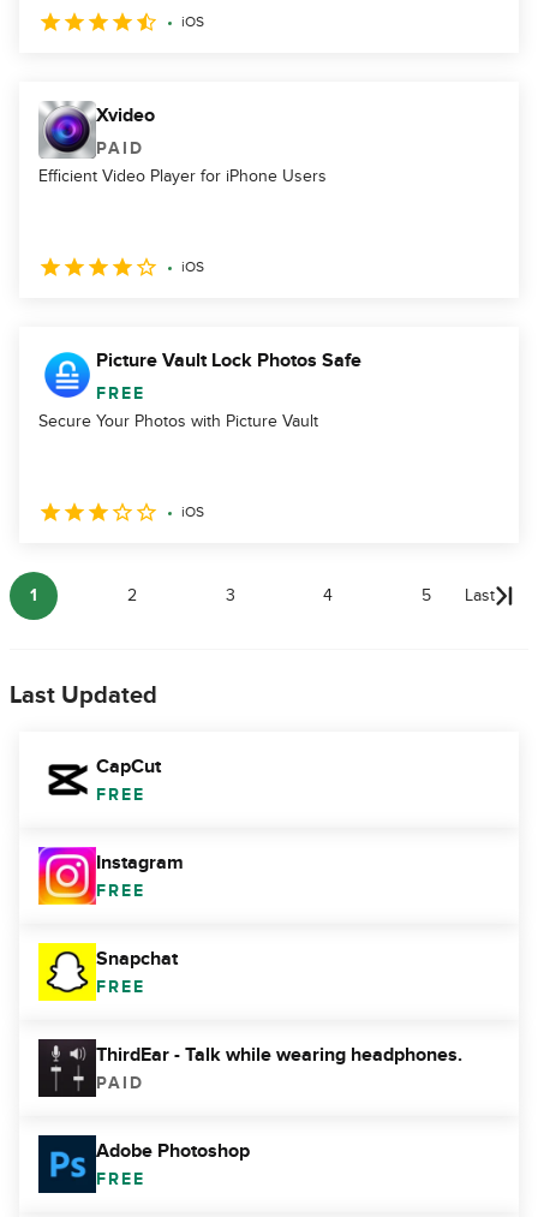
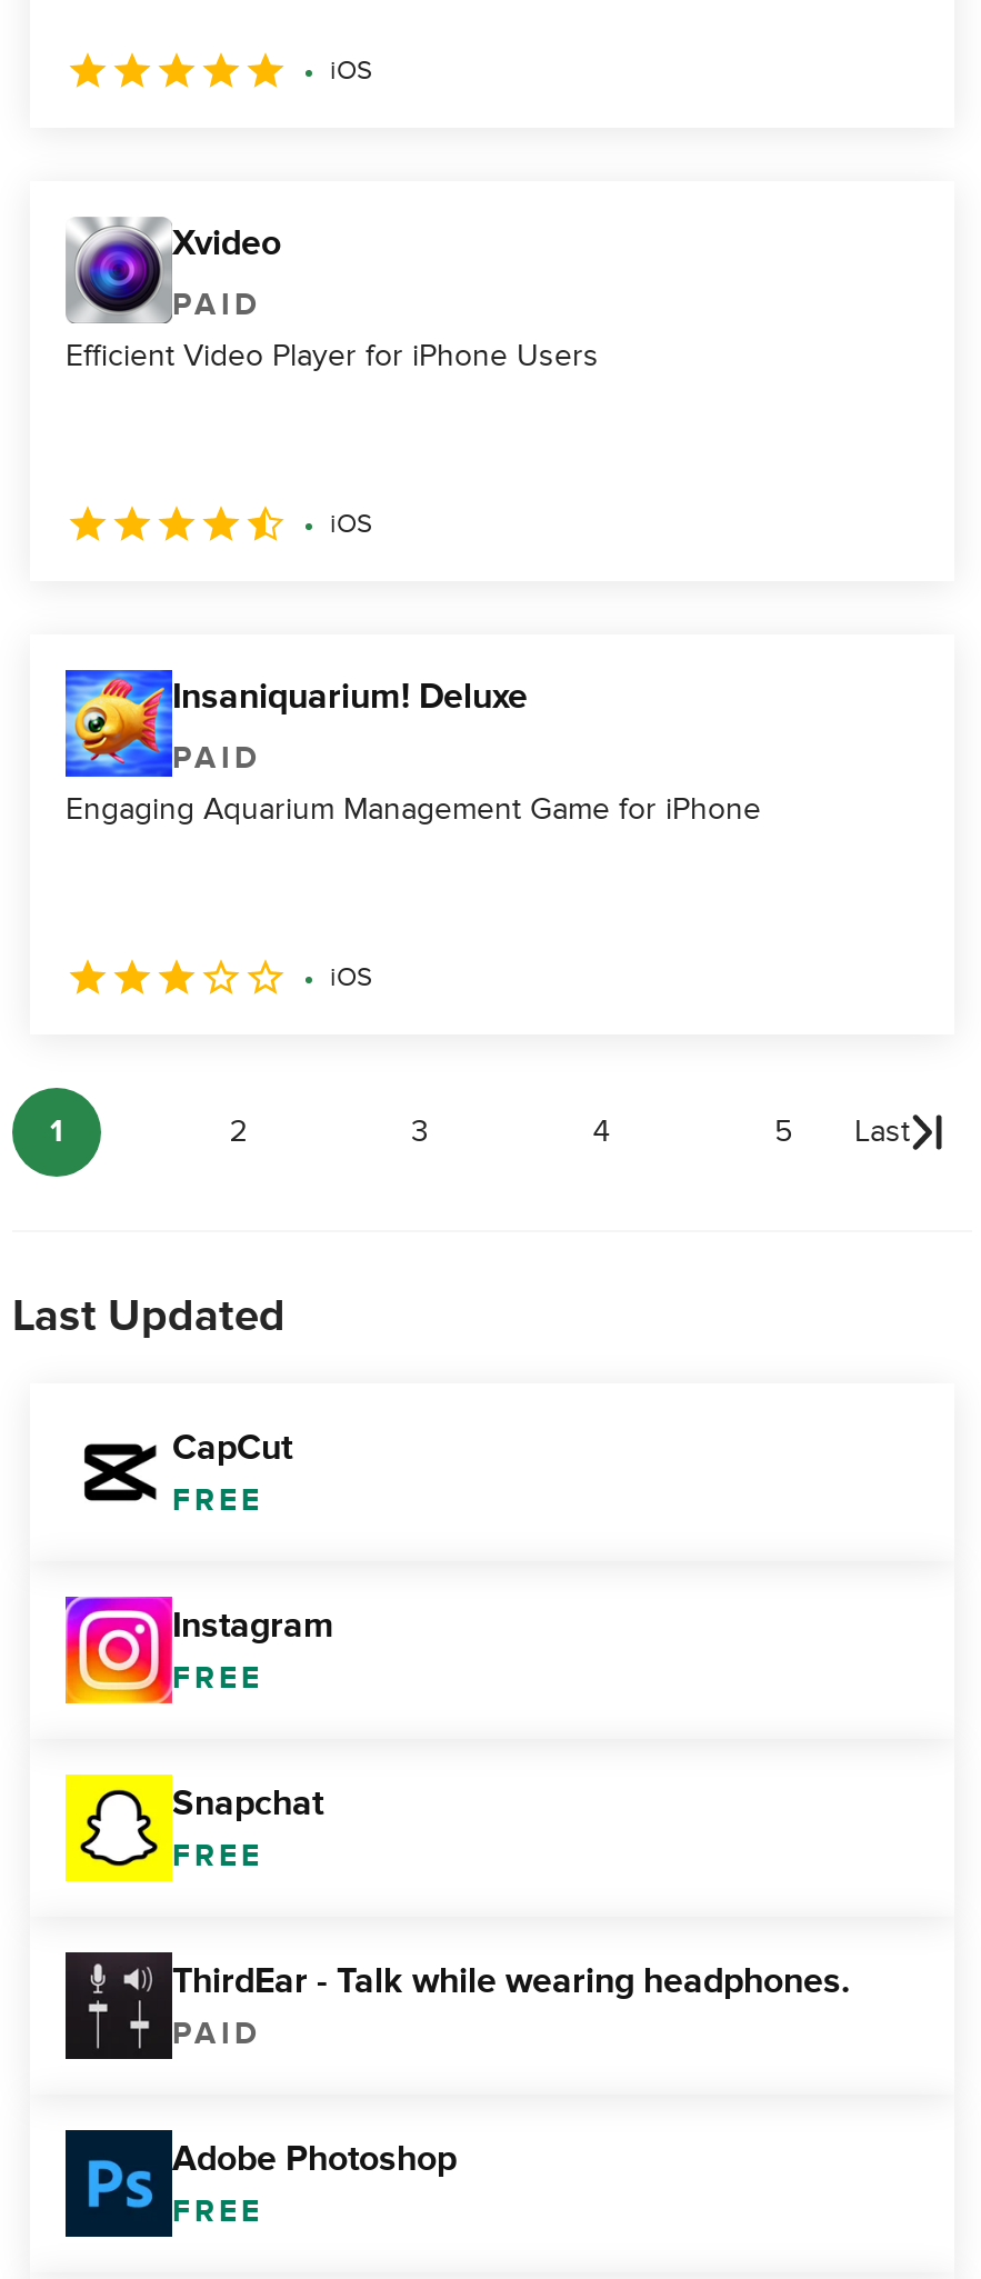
[38,346,361,431] [image] | Picture Vault Lock Photos Safe | FREE | Secure Your Photos with Picture Vault -> [63,668,761,828] [image] | Insaniquarium! Deluxe | PAID | Engaging Aquarium Management Game for iPhone

